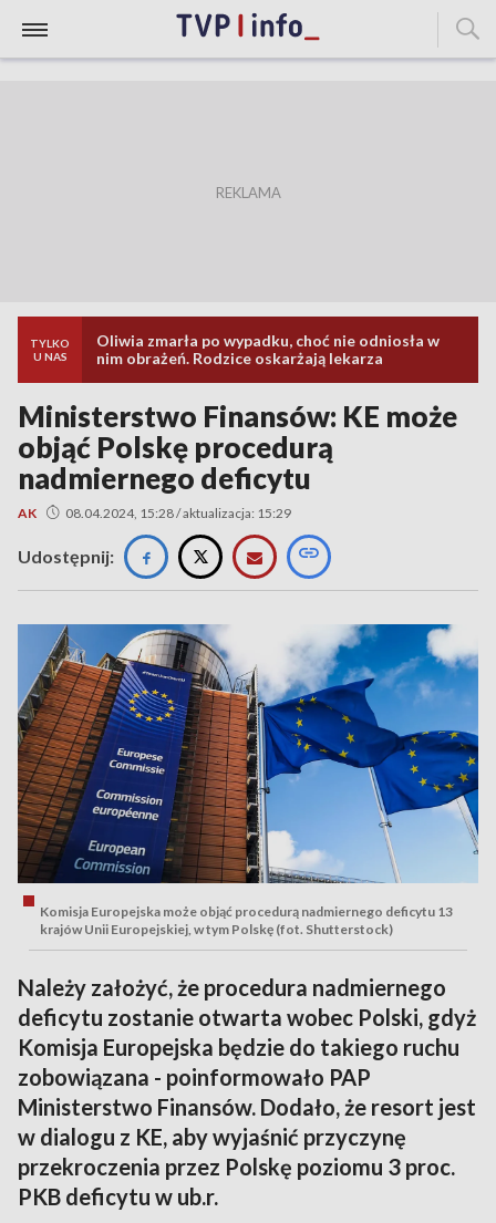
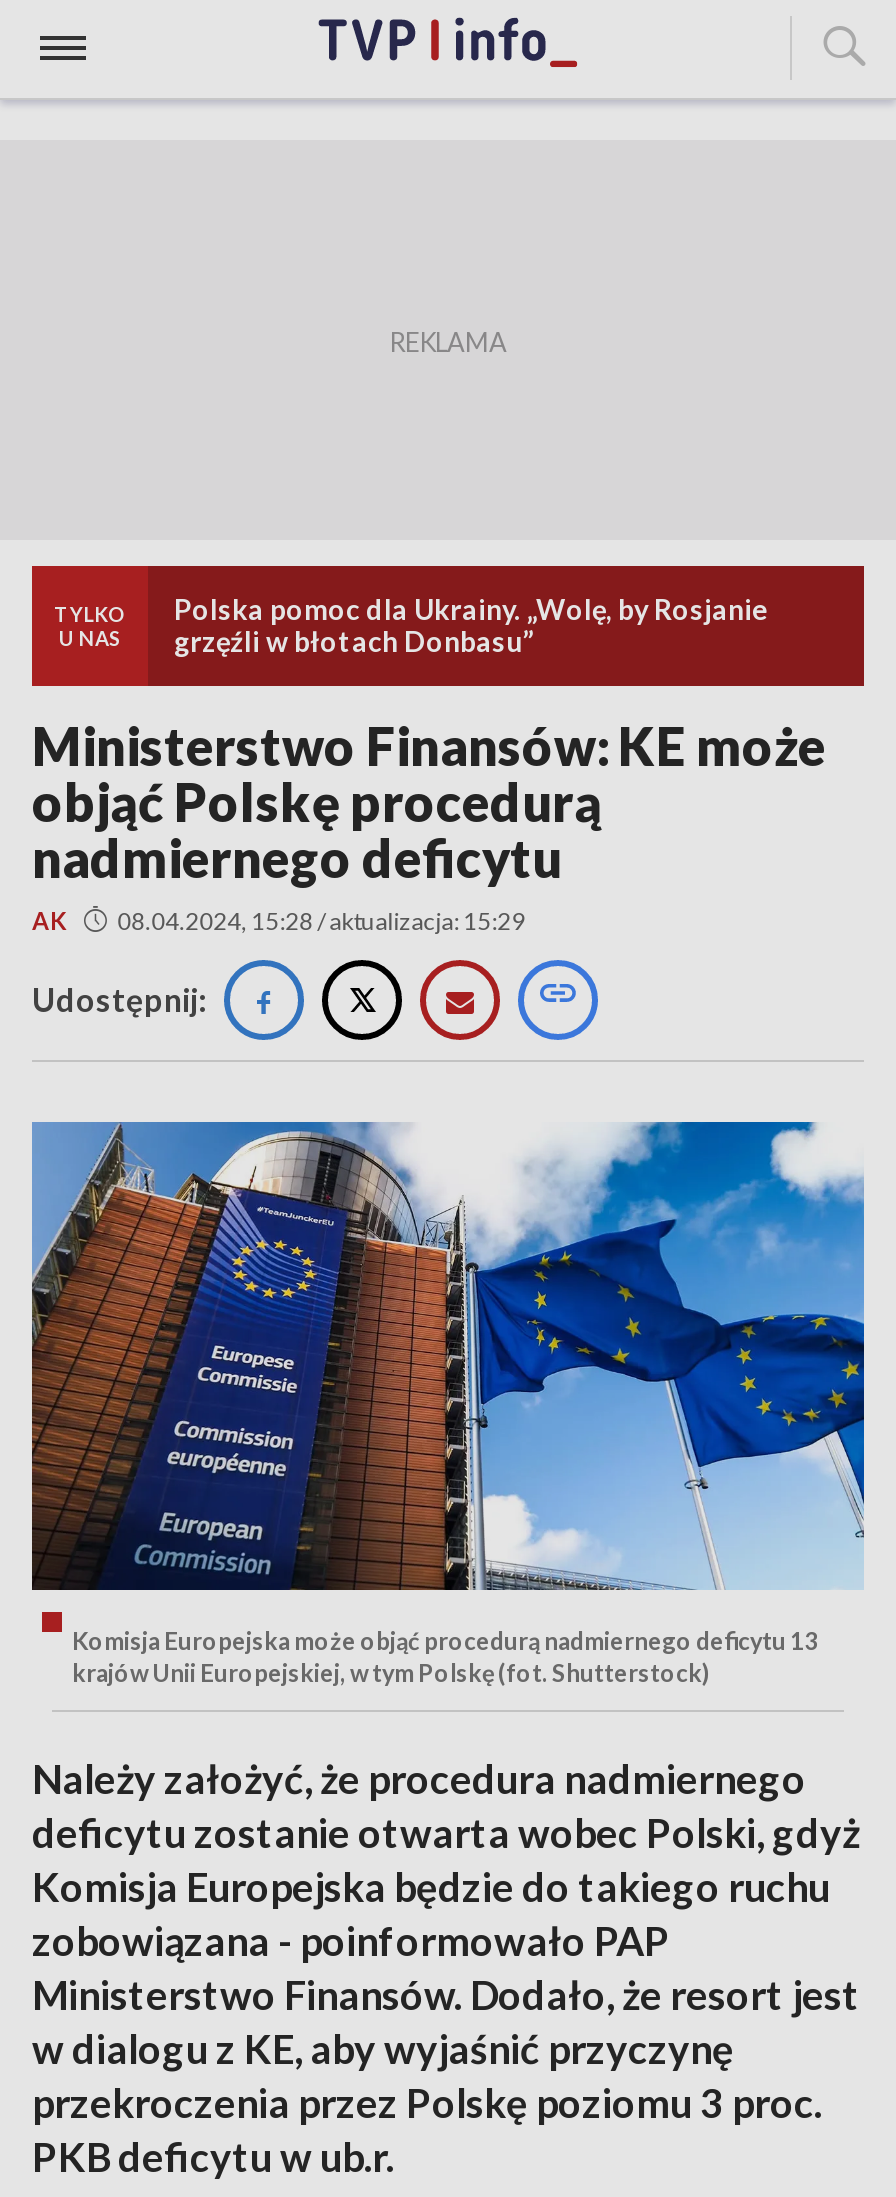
[96,331,440,367] Oliwia zmarła po wypadku, choć nie odniosła w | nim obrażeń. Rodzice oskarżają lekarza -> [174,592,768,658] Polska pomoc dla Ukrainy. „Wolę, by Rosjanie | grzęźli w błotach Donbasu”

